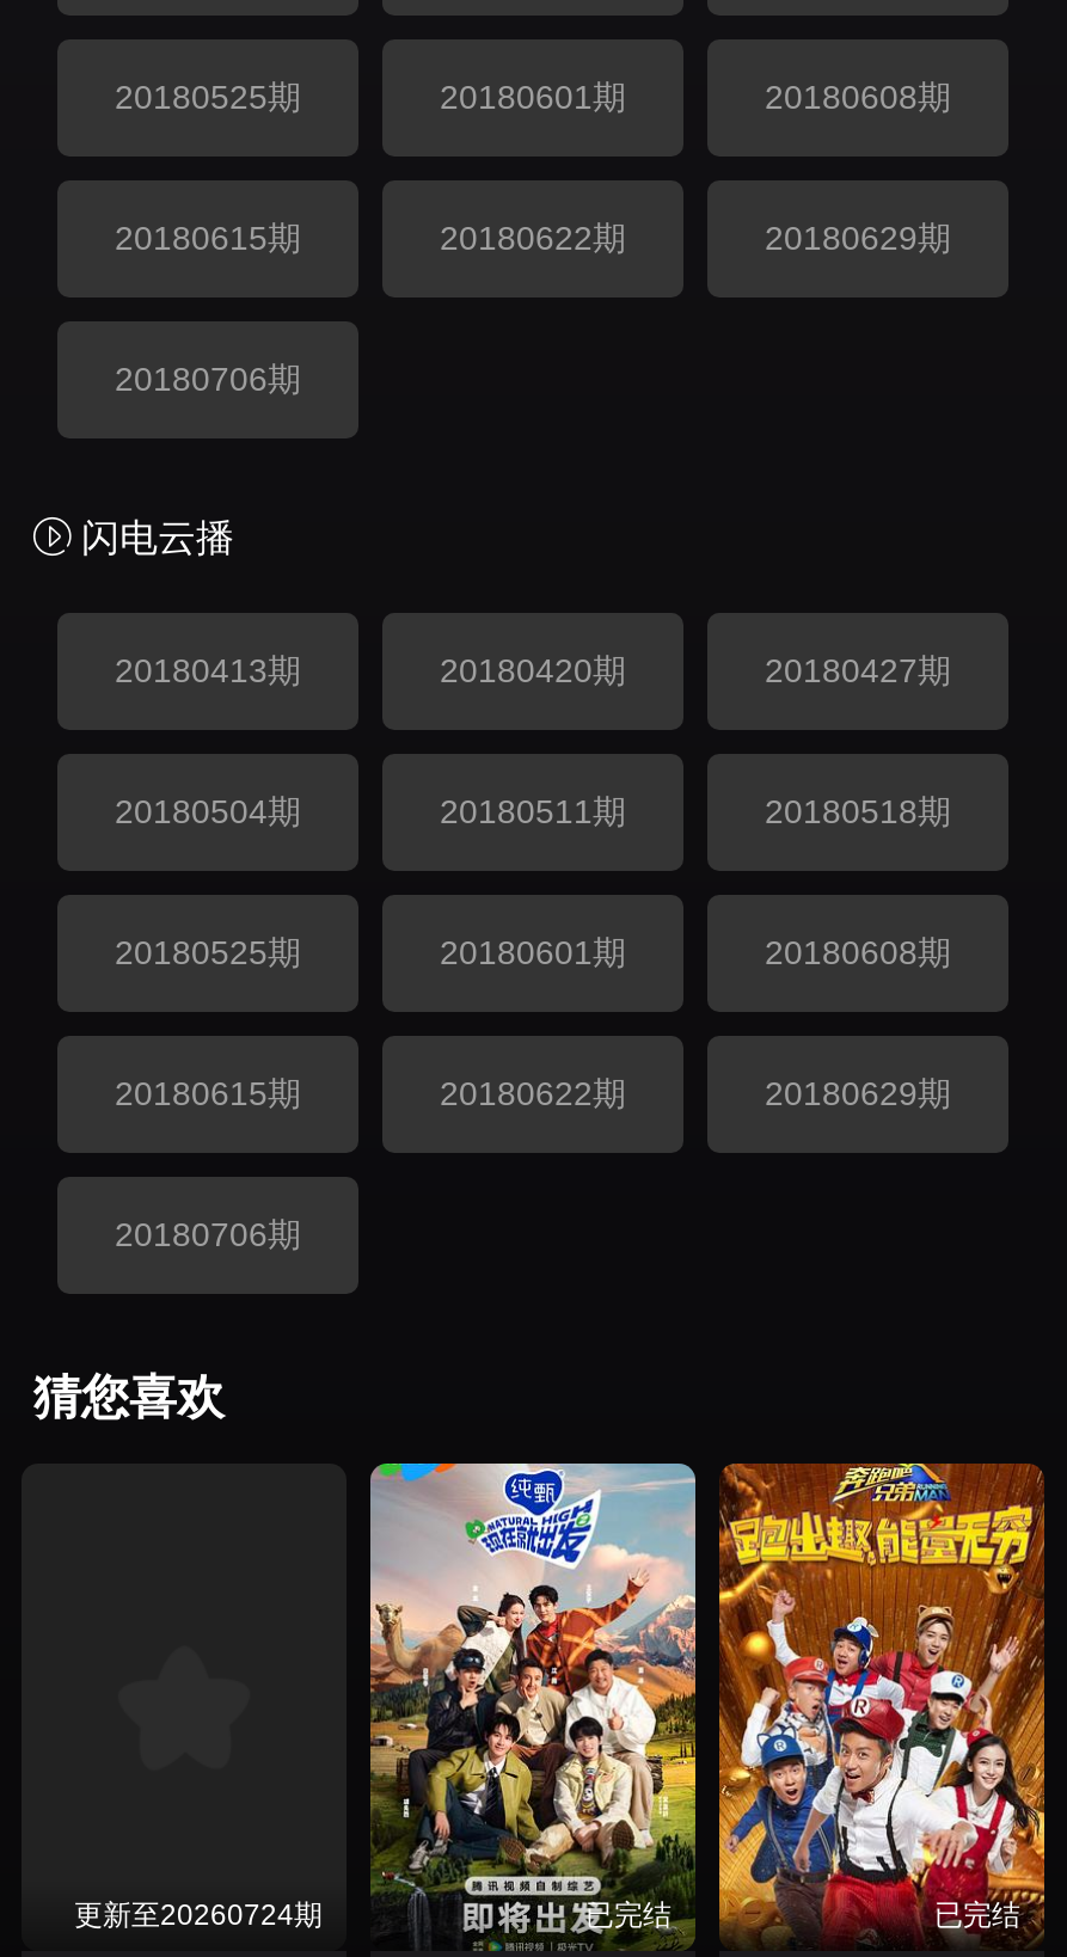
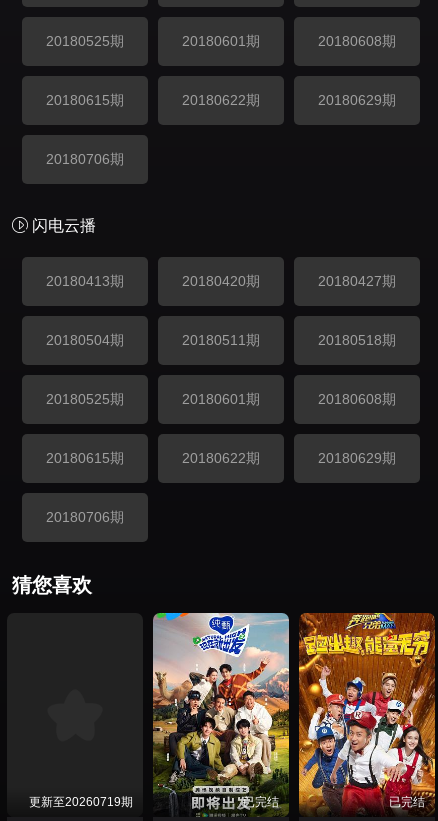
[74,1898,323,1932] 更新至20260724期 -> [29,795,133,809] 更新至20260719期

